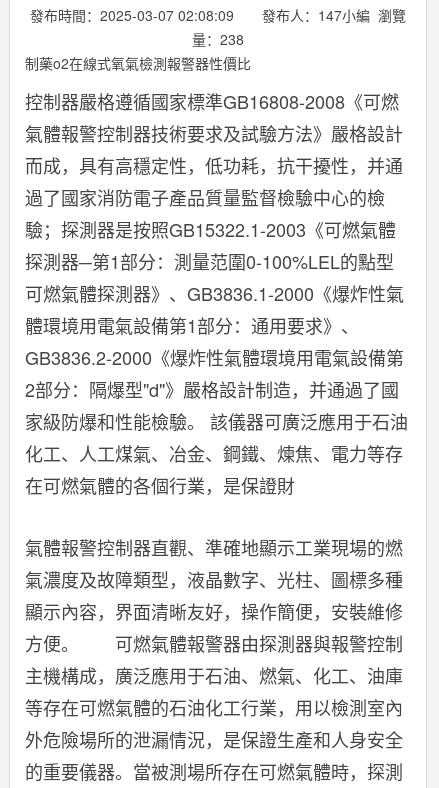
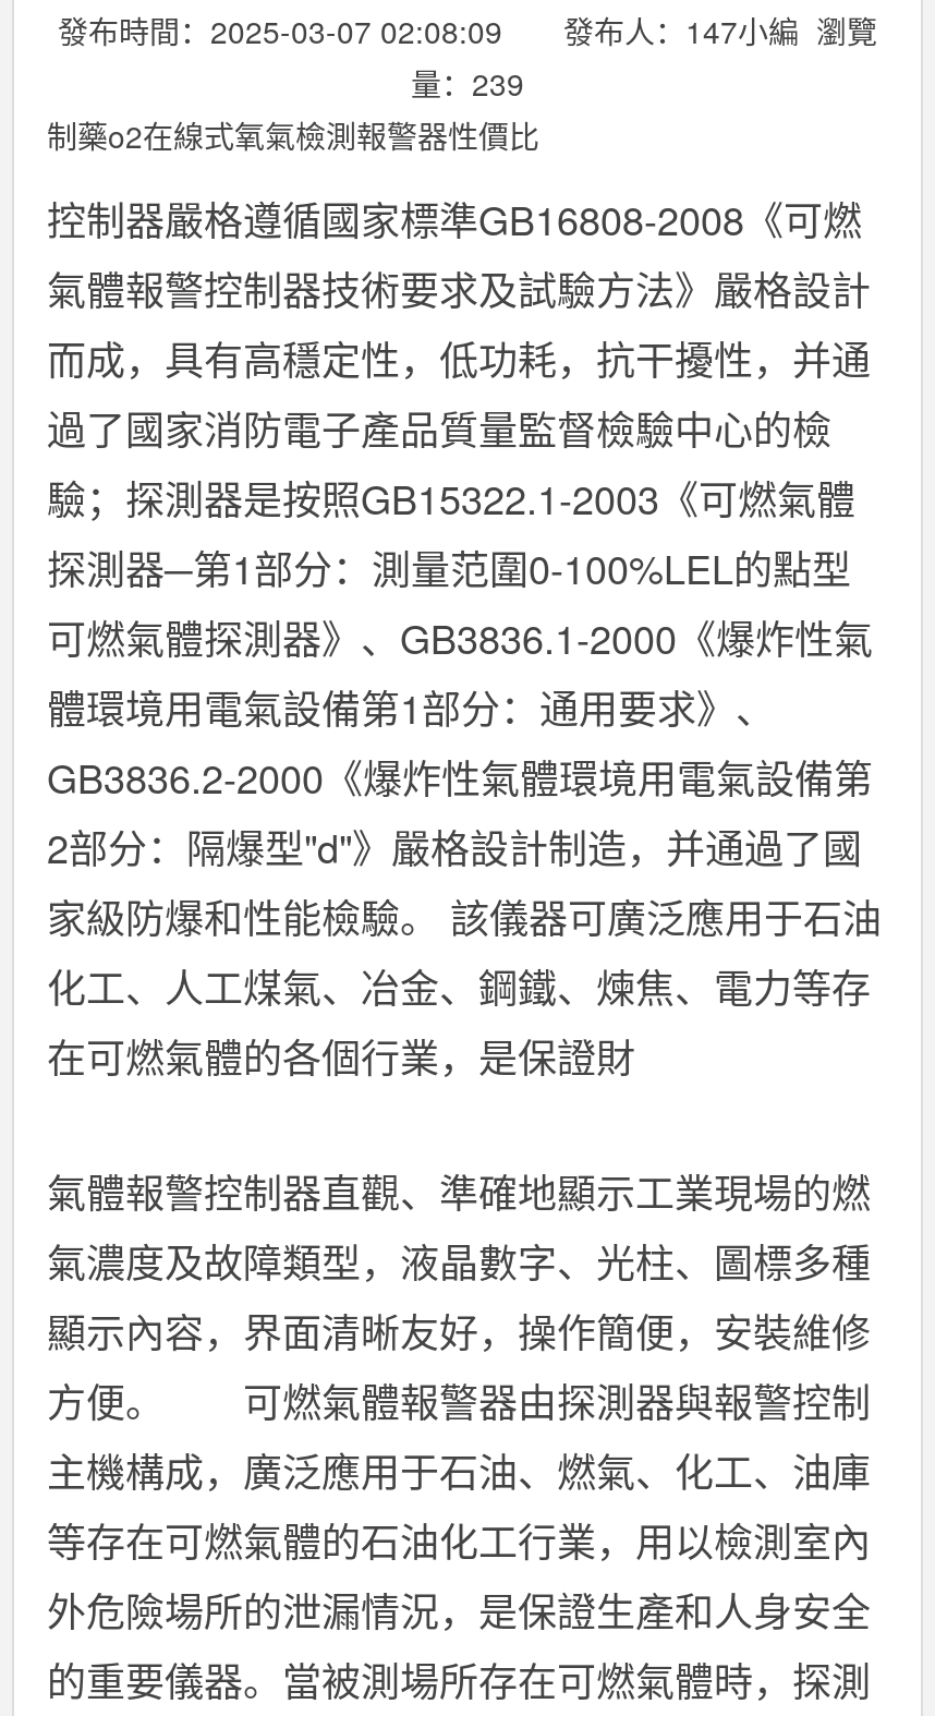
[192,29,244,49] 量：238 -> [411,61,524,105] 量：239

